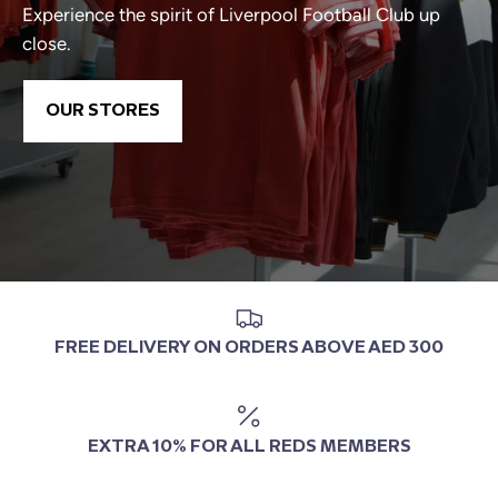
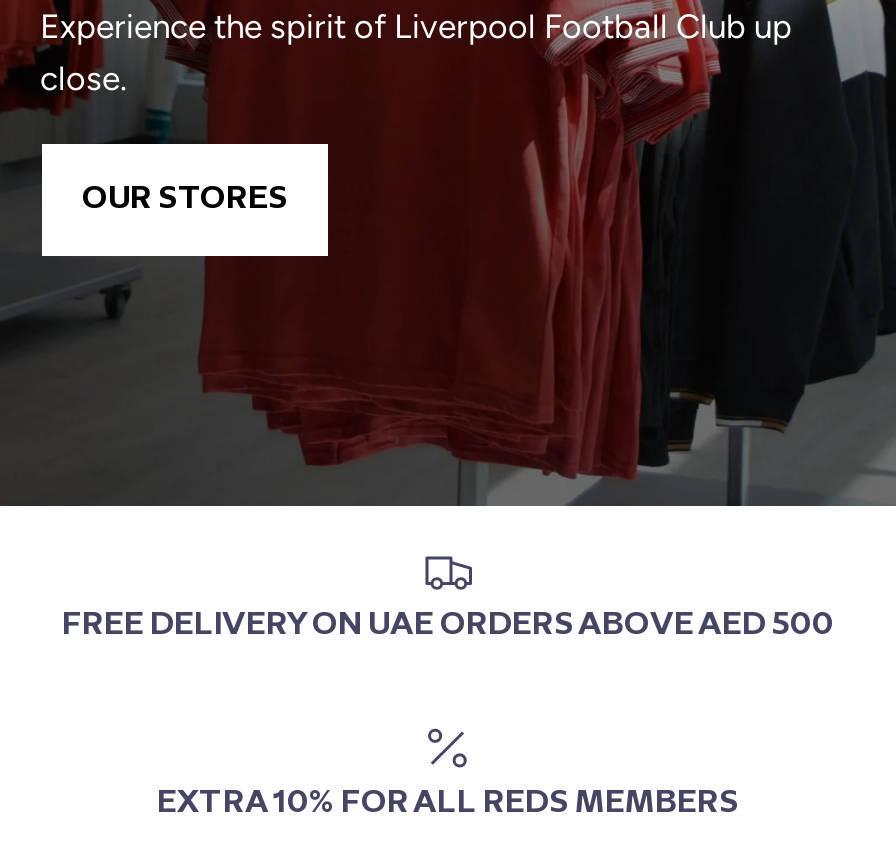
[54,338,444,357] FREE DELIVERY ON ORDERS ABOVE AED 300 -> [62,608,834,642] FREE DELIVERY ON UAE ORDERS ABOVE AED 500

